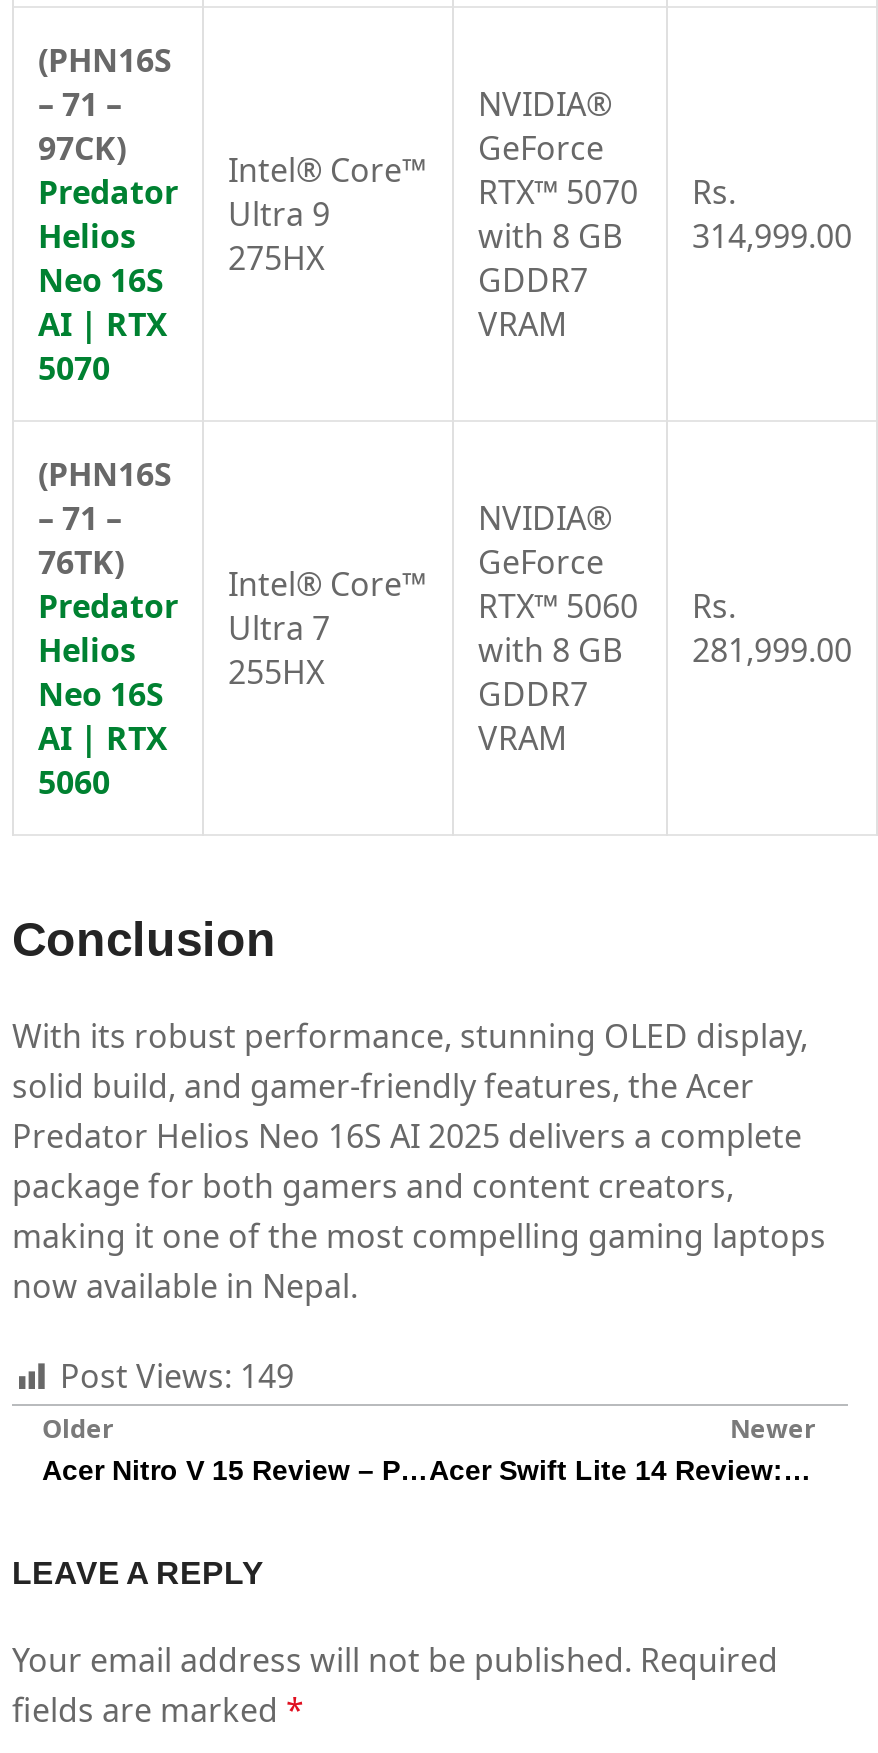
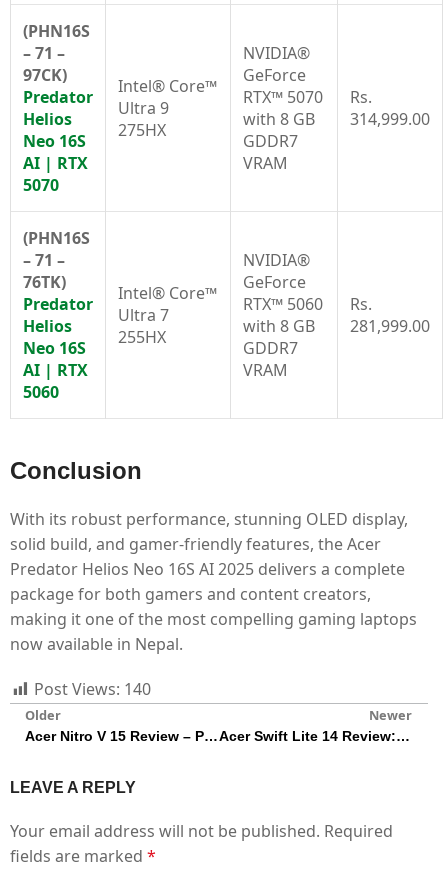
[60,1354,294,1398] Post Views: 149 -> [34,678,151,700] Post Views: 140

